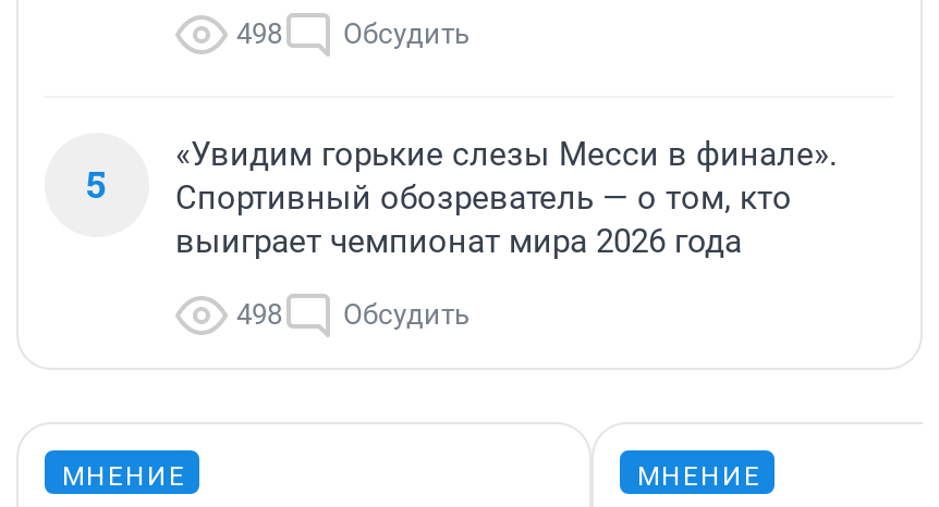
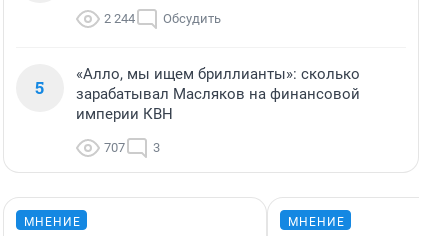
[236,18,469,51] 498 Обсудить -> [104,11,221,26] 2 244 Обсудить
[175,136,838,262] «Увидим горькие слезы Месси в финале». | Спортивный обозреватель — о том, кто | выиграет чемпионат мира 2026 года -> [76,65,360,123] «Алло, мы ищем бриллианты»: сколько | зарабатывал Масляков на финансовой | империи КВН
[236,299,469,332] 498 | Обсудить -> [104,140,160,155] 707 | 3

